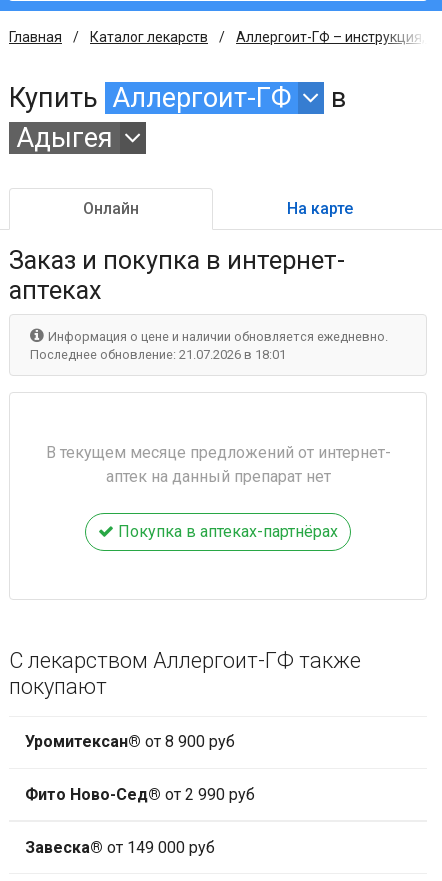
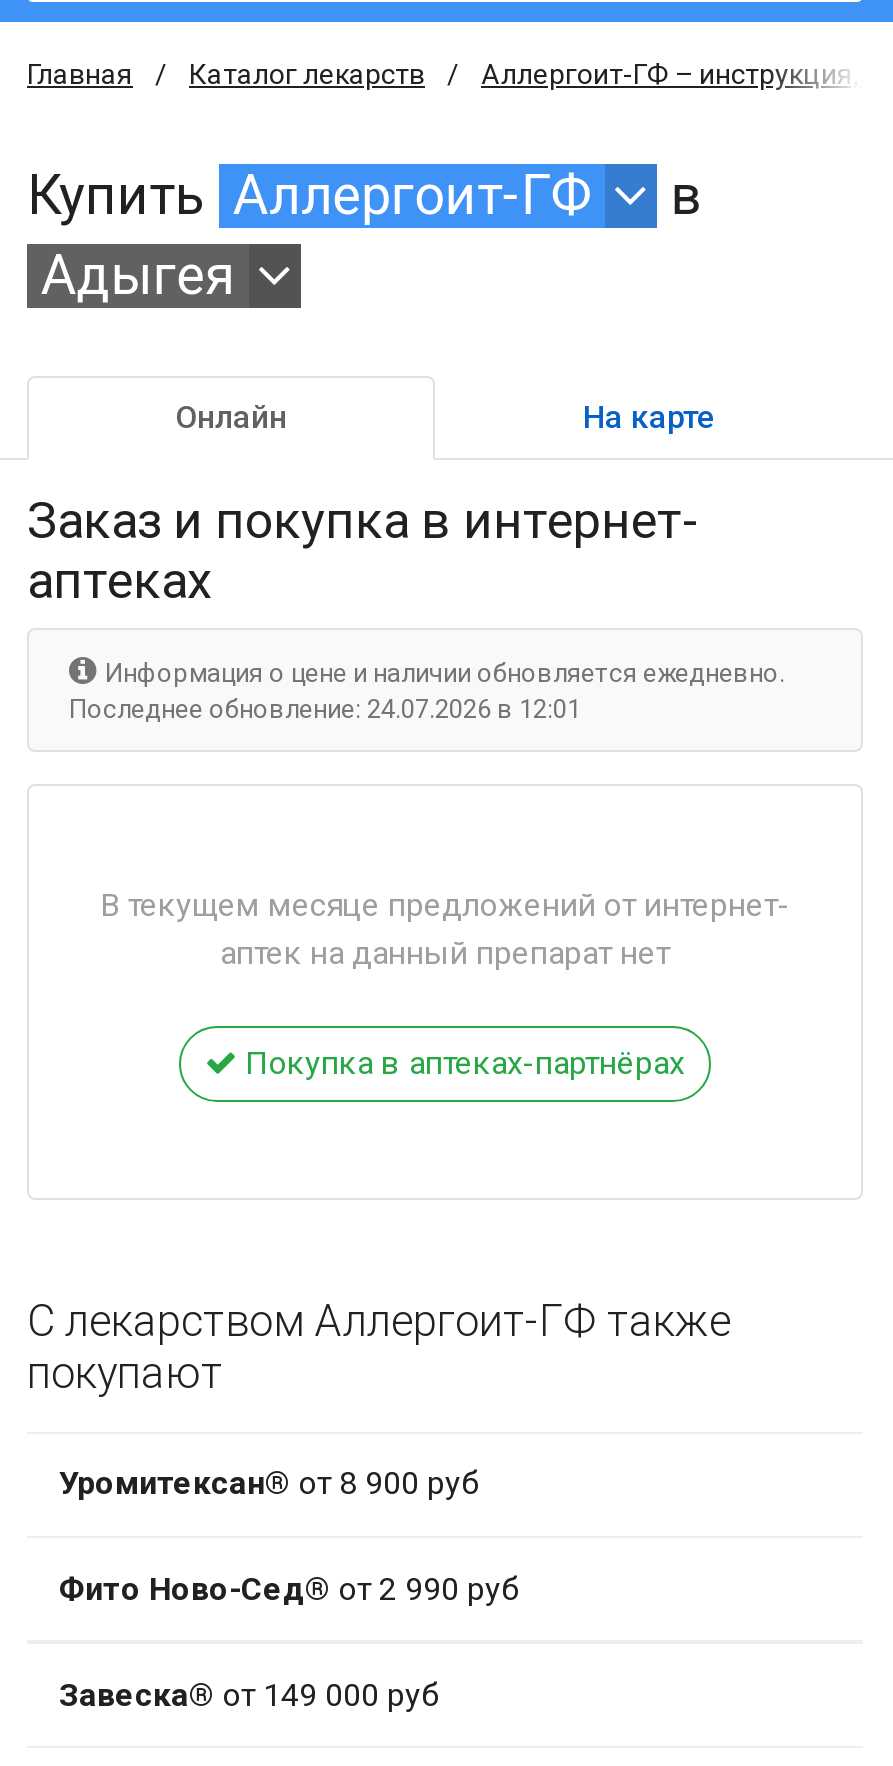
[30,347,286,362] Последнее обновление: 21.07.2026 в 18:01 -> [69,694,581,724] Последнее обновление: 24.07.2026 в 12:01

